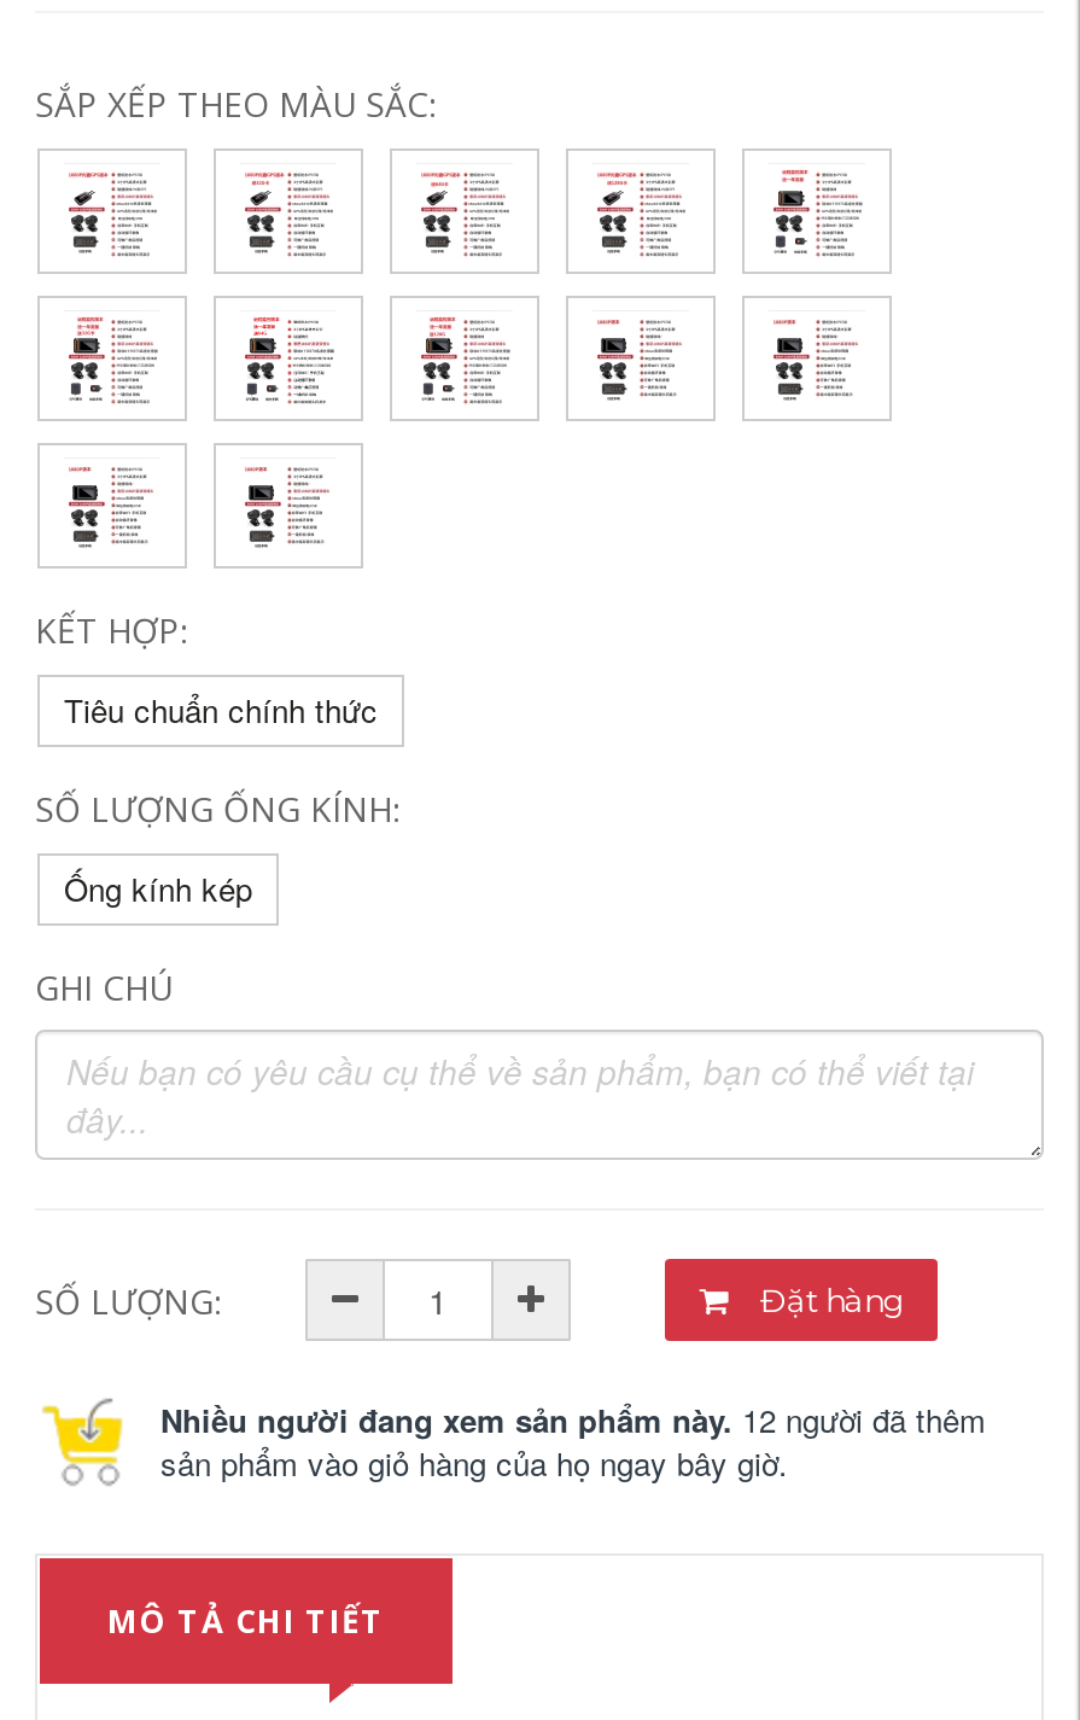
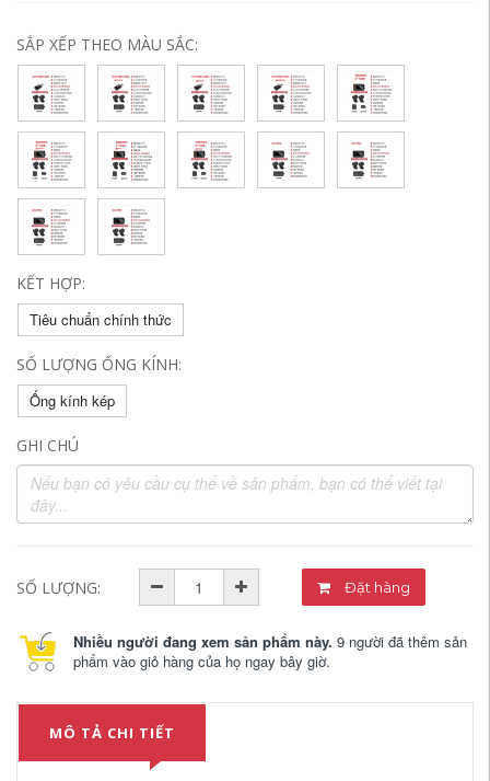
[160,1397,986,1486] Nhiều người đang xem sản phẩm này. 12 người đã thêm | sản phẩm vào giỏ hàng của họ ngay bây giờ. -> [73,631,467,672] Nhiều người đang xem sản phẩm này. 9 người đã thêm sản | phẩm vào giỏ hàng của họ ngay bây giờ.

